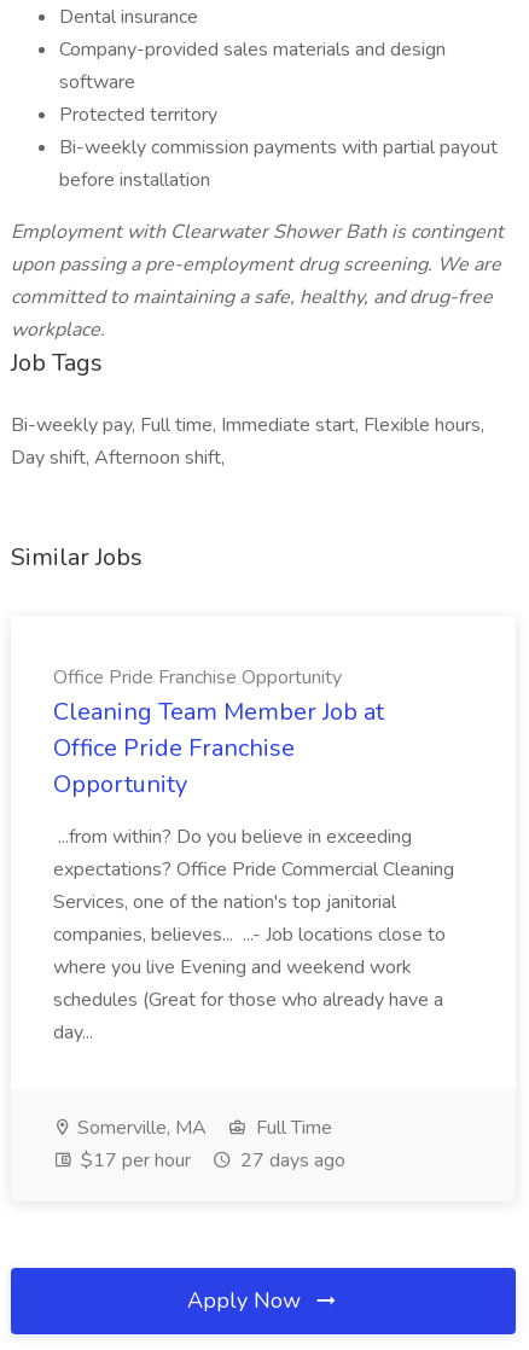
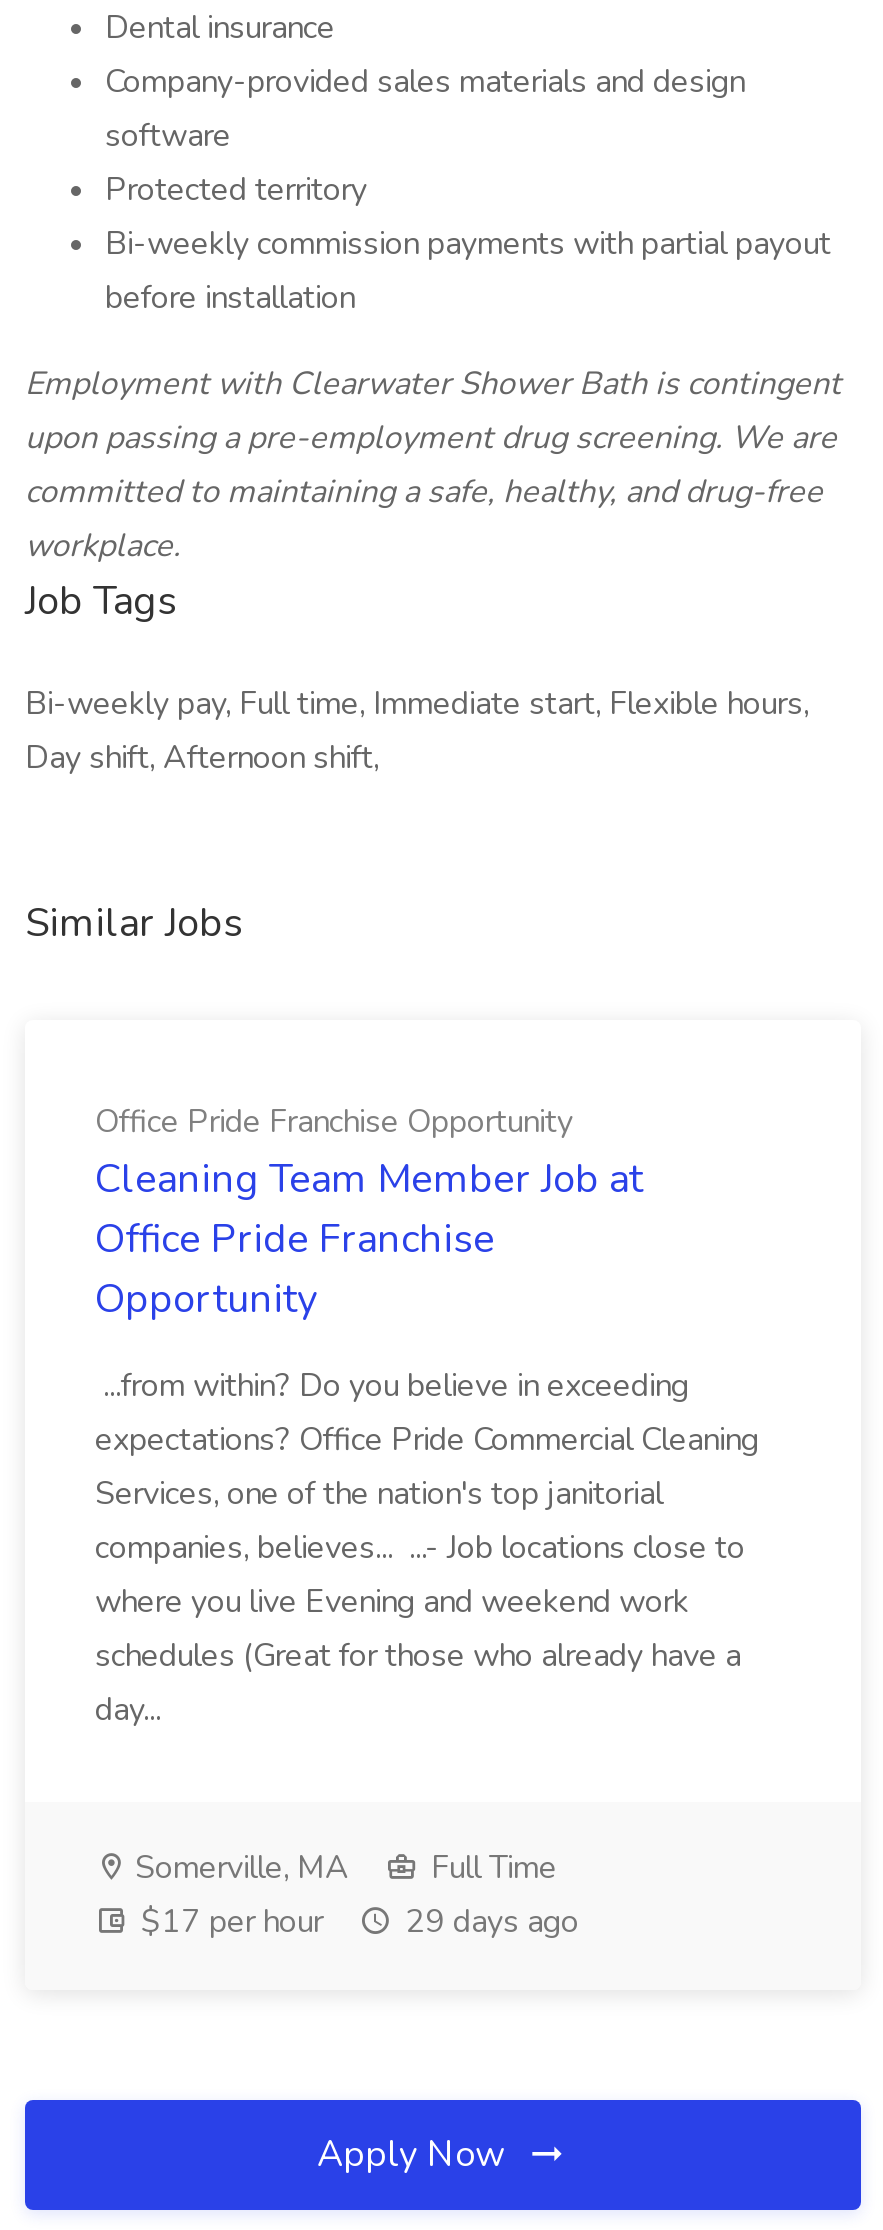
[76,1147,345,1174] $17 per hour 27 days ago -> [133,1900,579,1944] $17 per hour 29 days ago

